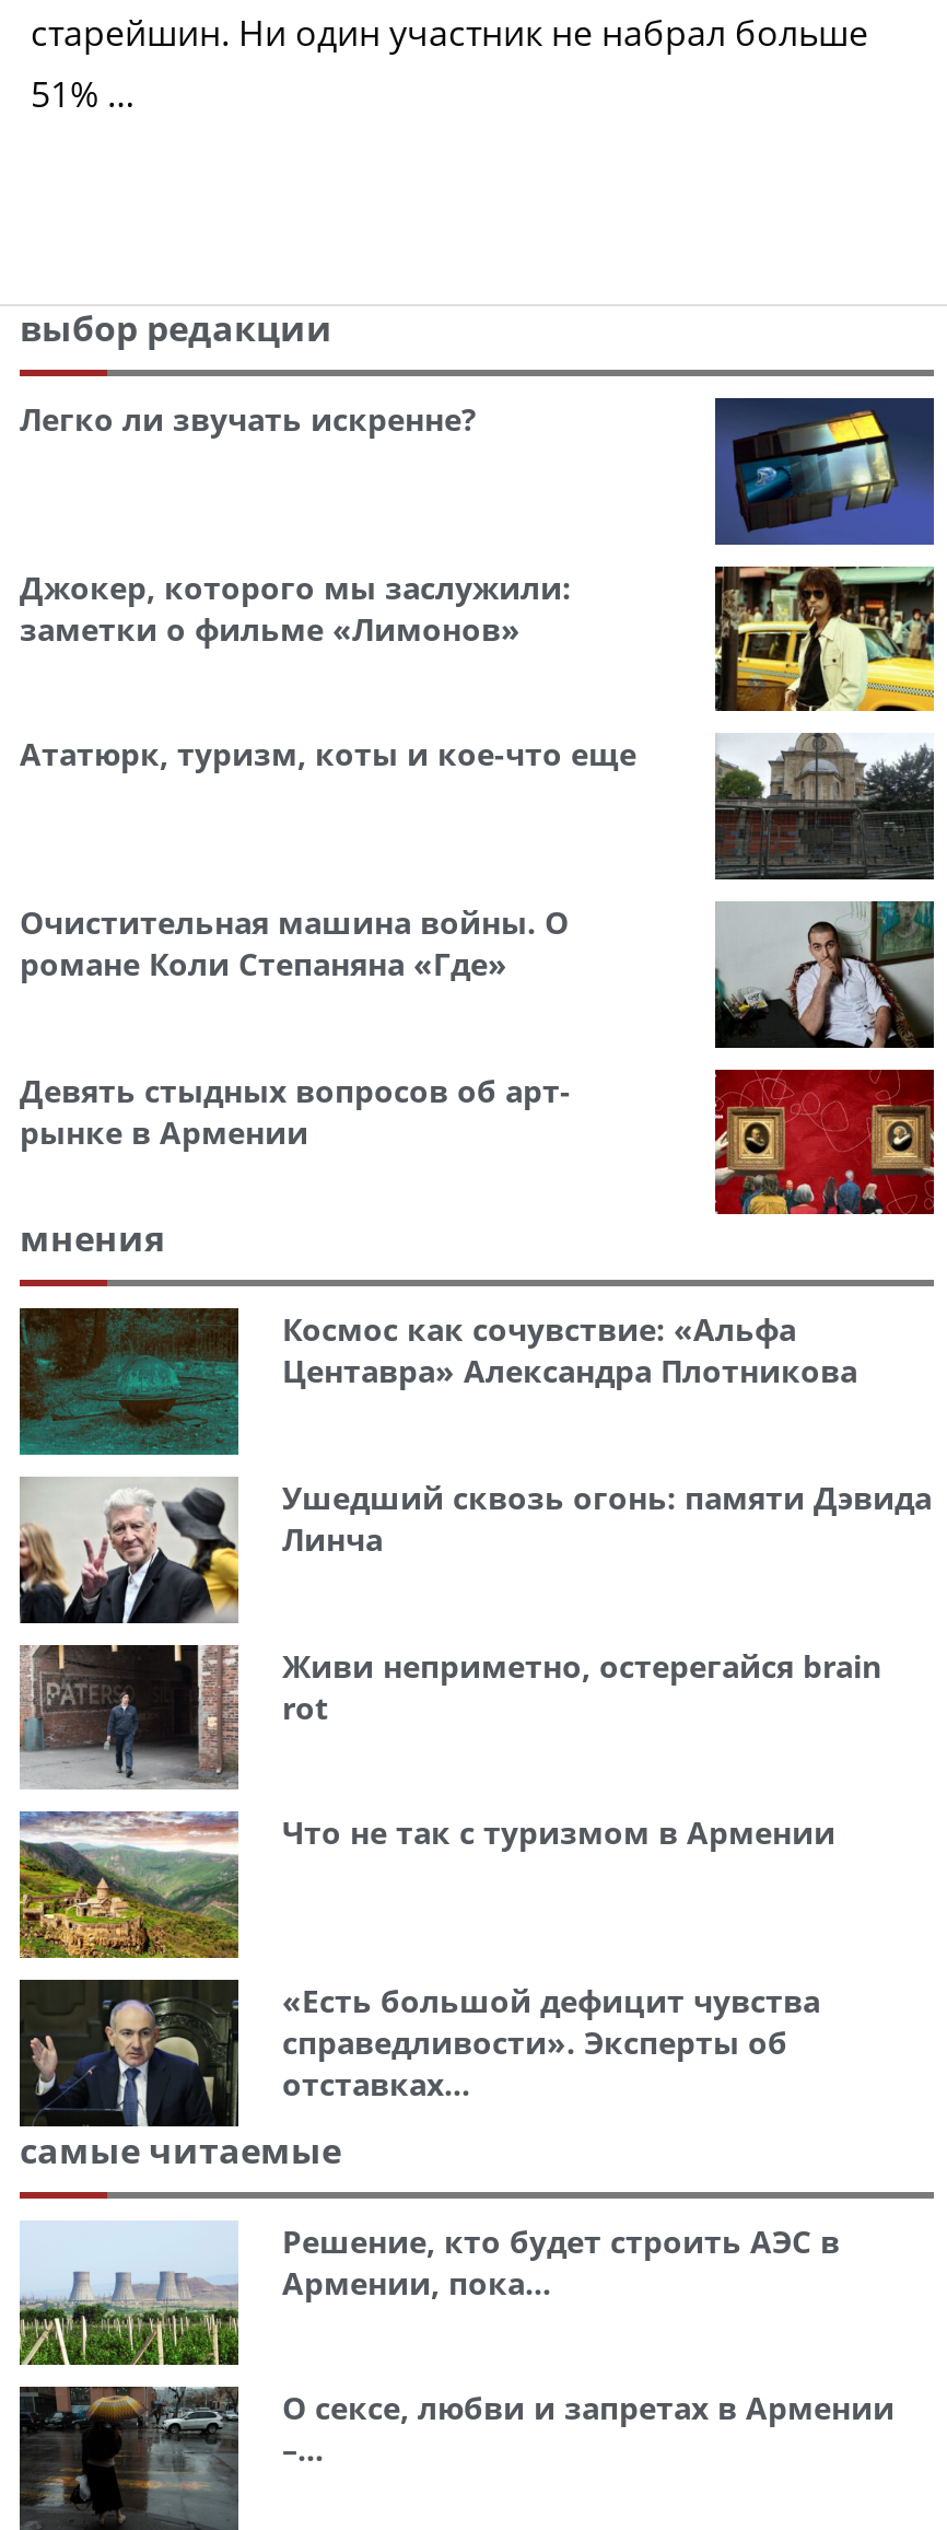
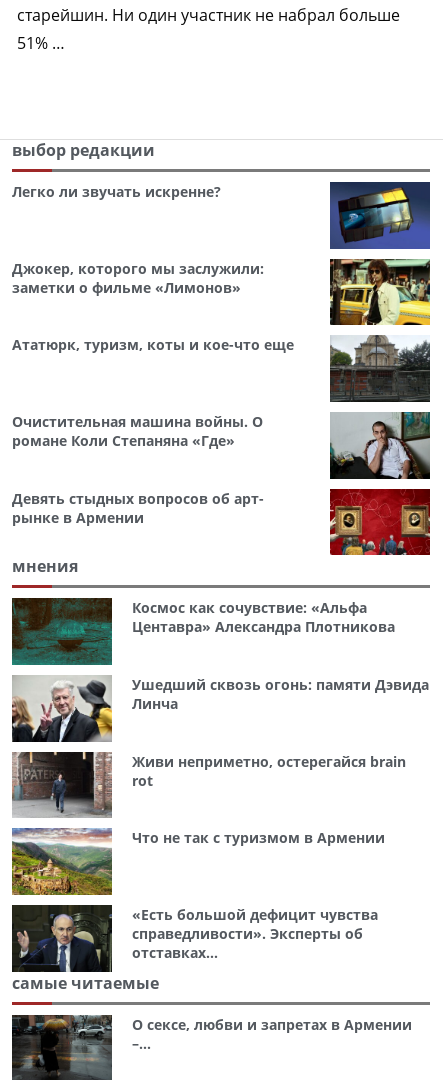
[17,2220,840,2367] [image] | Решение, кто будет строить АЭС в | Армении, пока... -> none

